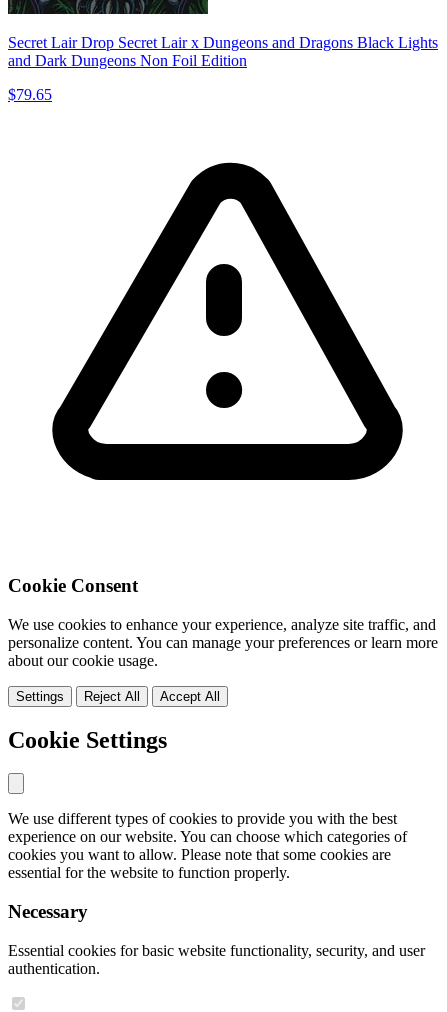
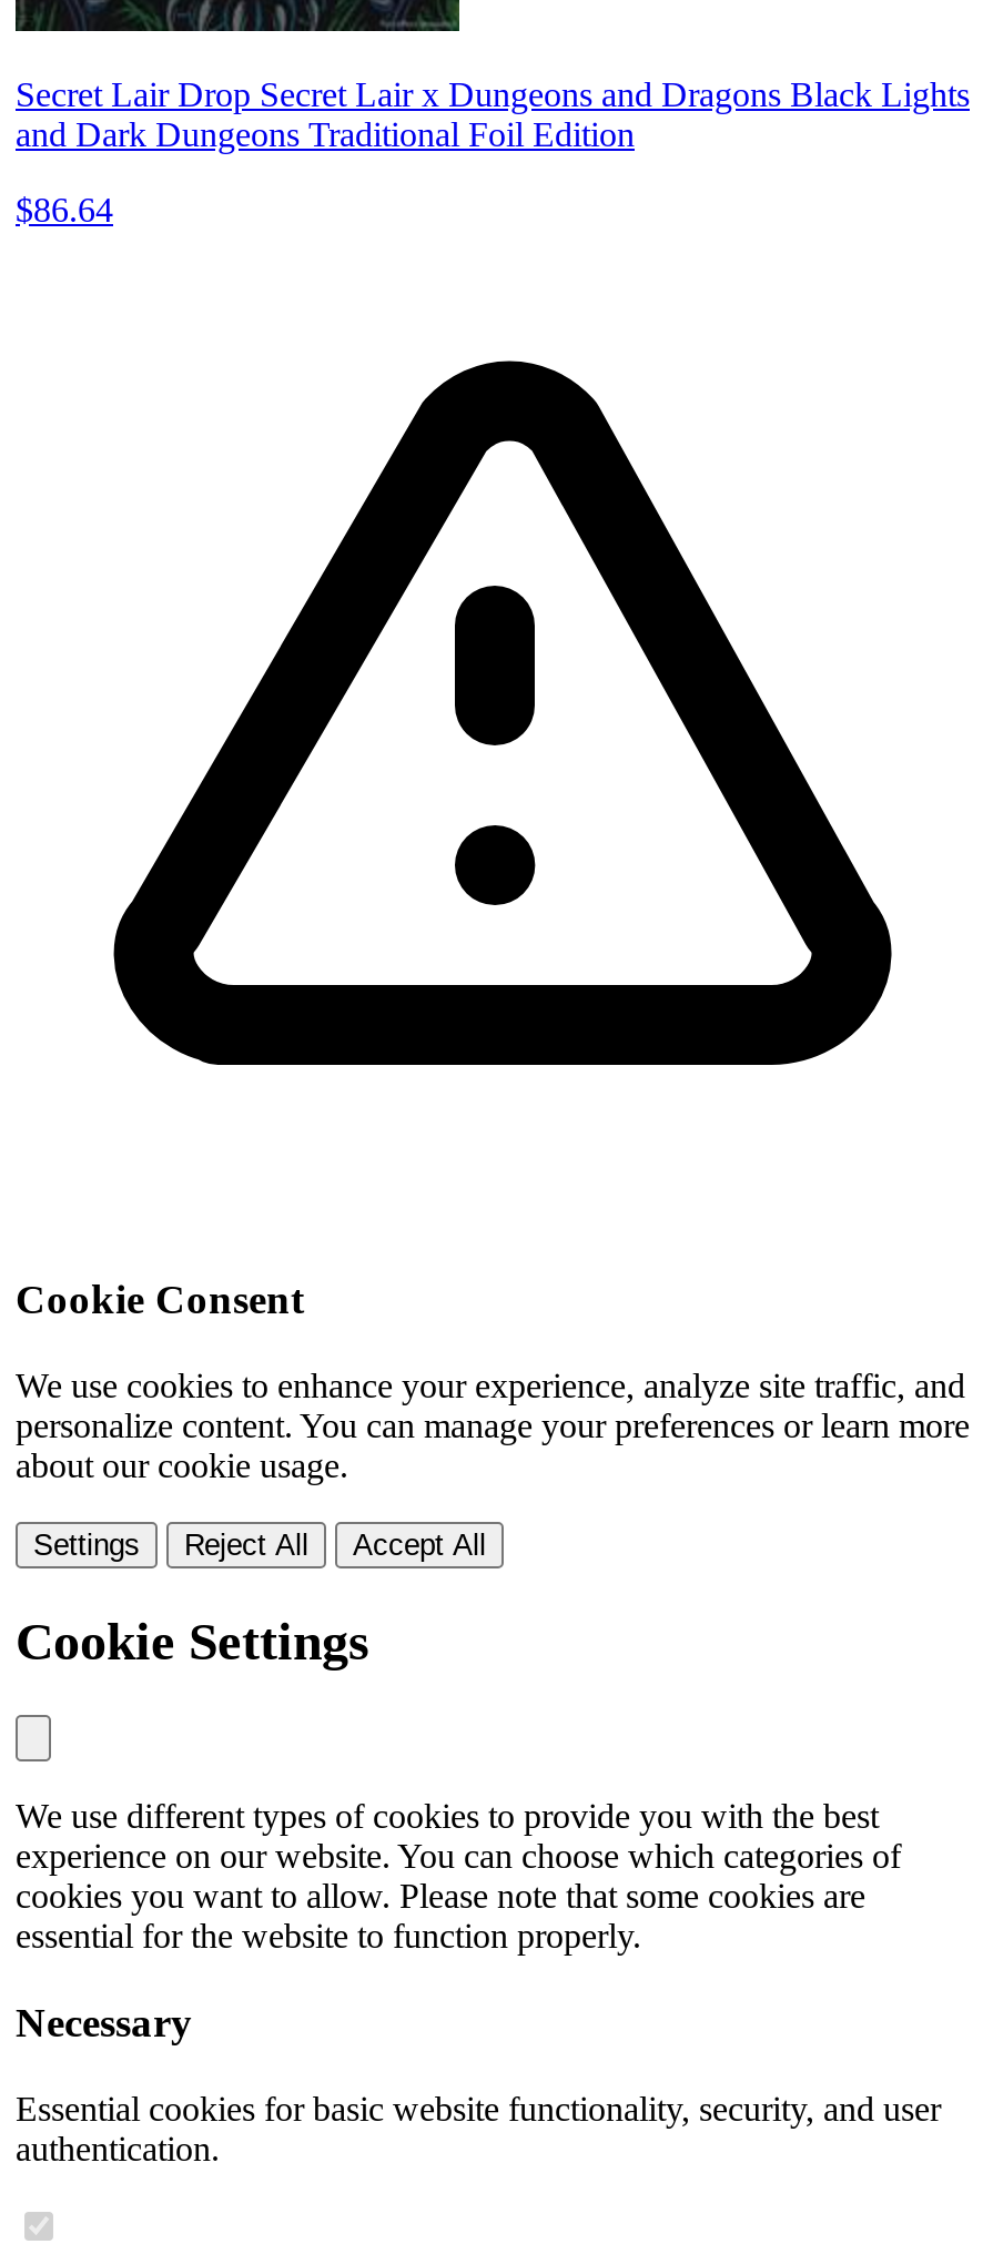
[8,52,247,69] and Dark Dungeons Non Foil Edition -> [16,116,635,154] and Dark Dungeons Traditional Foil Edition
[8,86,52,103] $79.65 -> [16,191,113,229] $86.64

